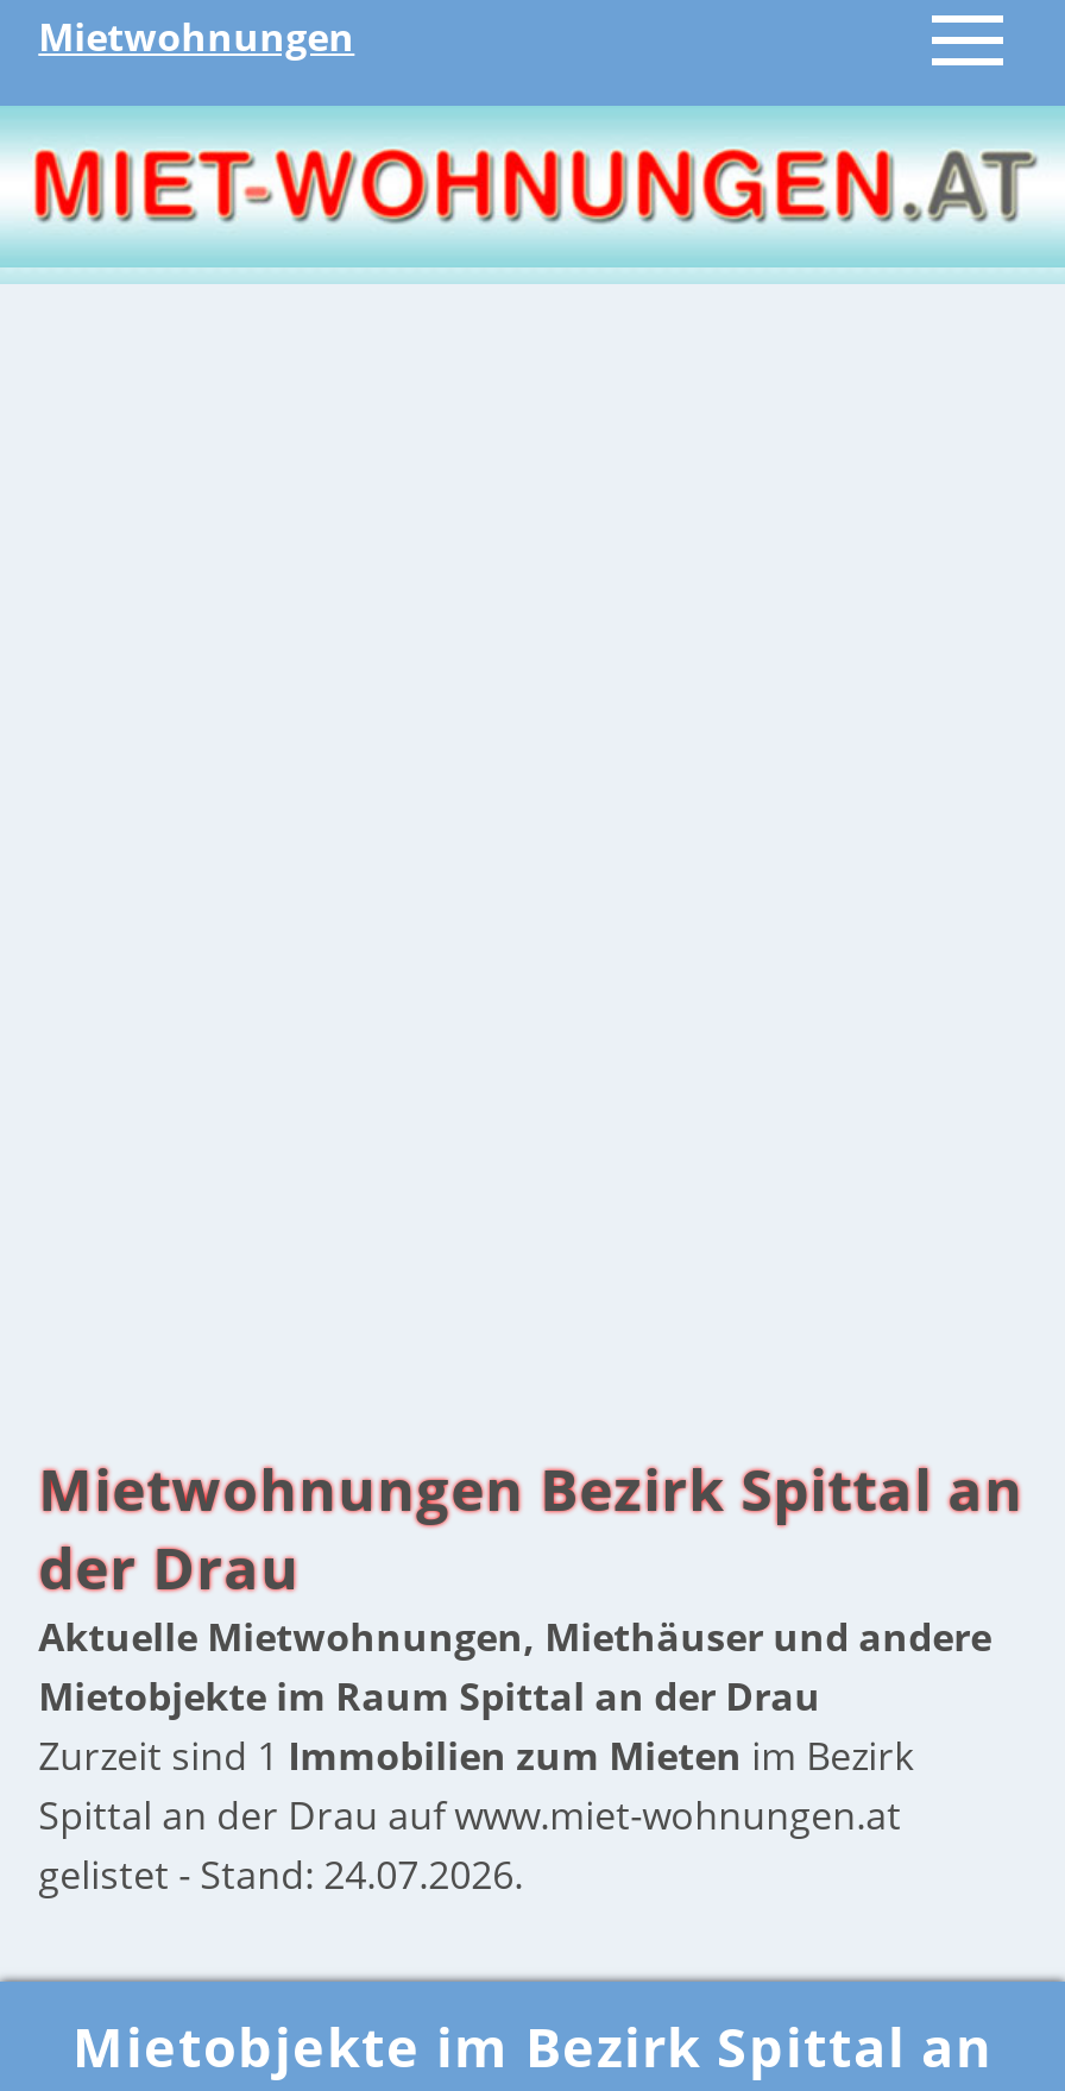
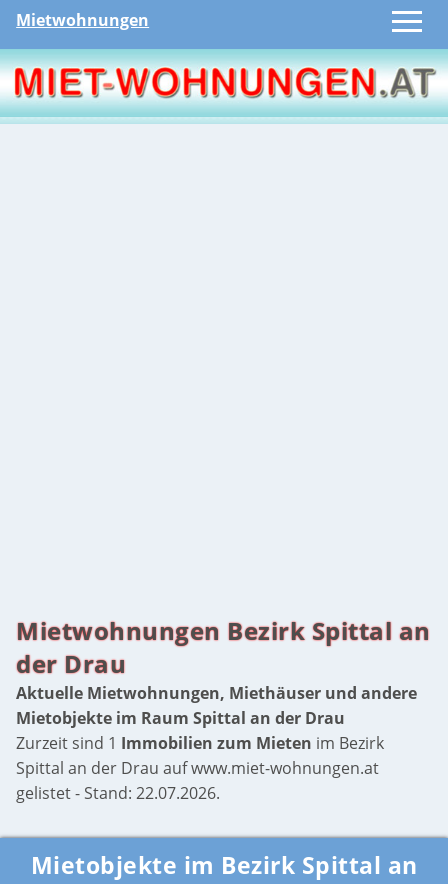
[39,1848,523,1901] gelistet - Stand: 24.07.2026. -> [16,782,220,804] gelistet - Stand: 22.07.2026.

